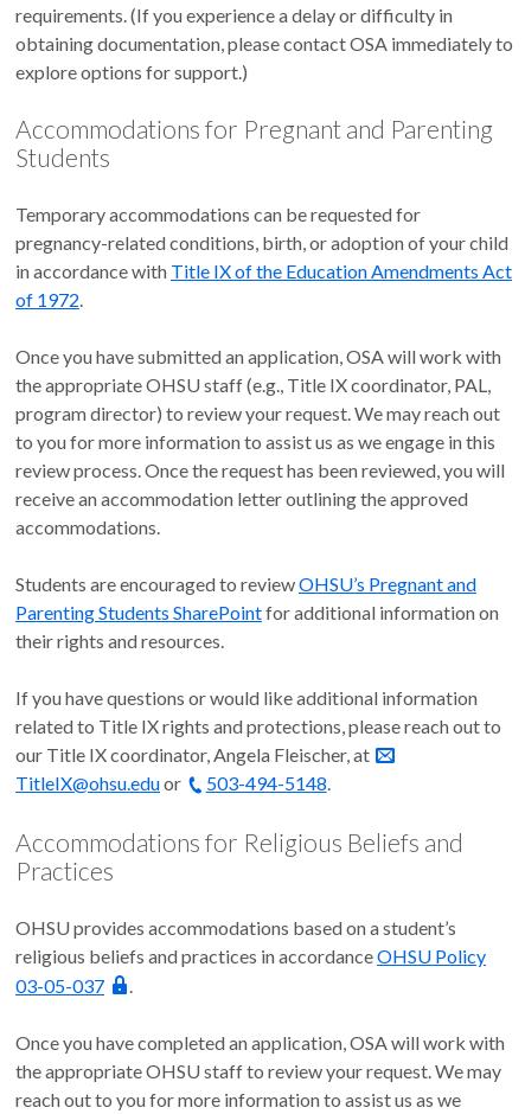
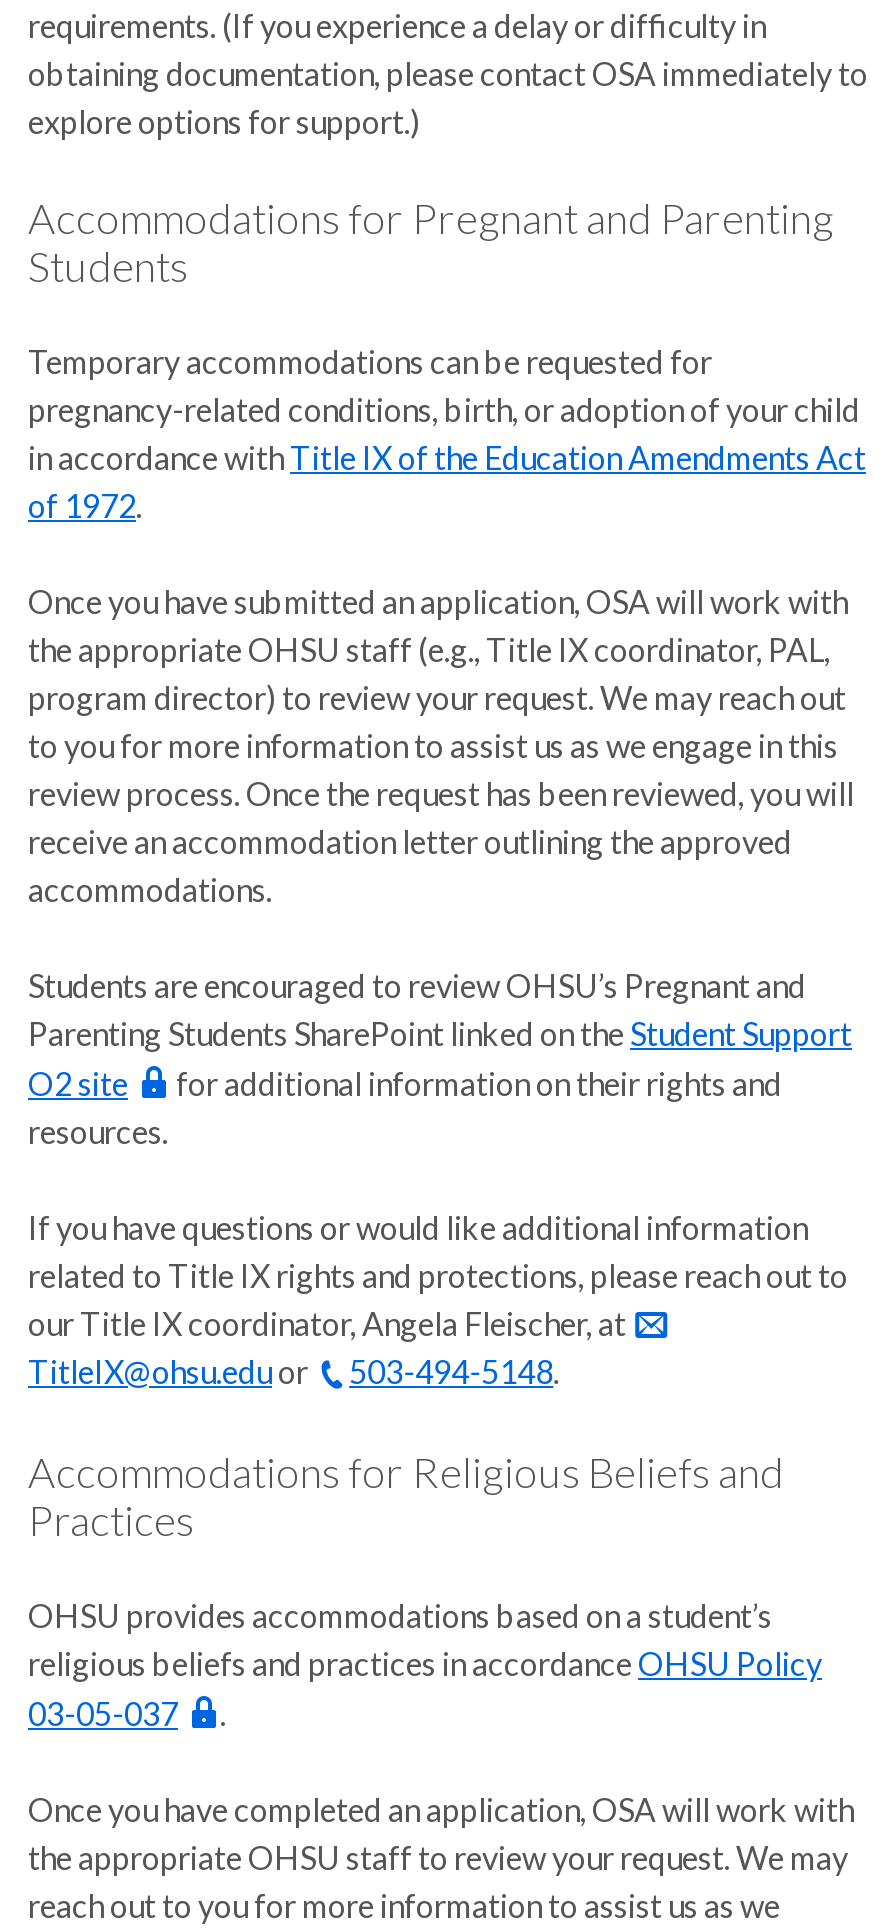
[15,601,499,652] Parenting Students SharePointfor additional information on | their rights and resources. -> [28,1014,852,1150] Parenting Students SharePoint linked on the Student Support | O2 site | for additional information on their rights and | resources.

